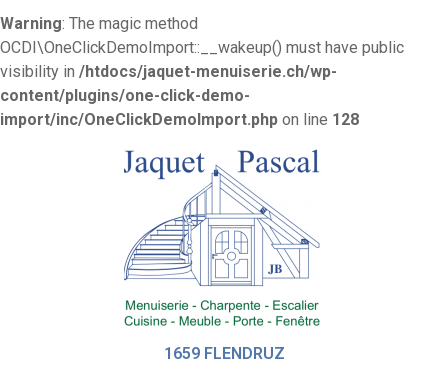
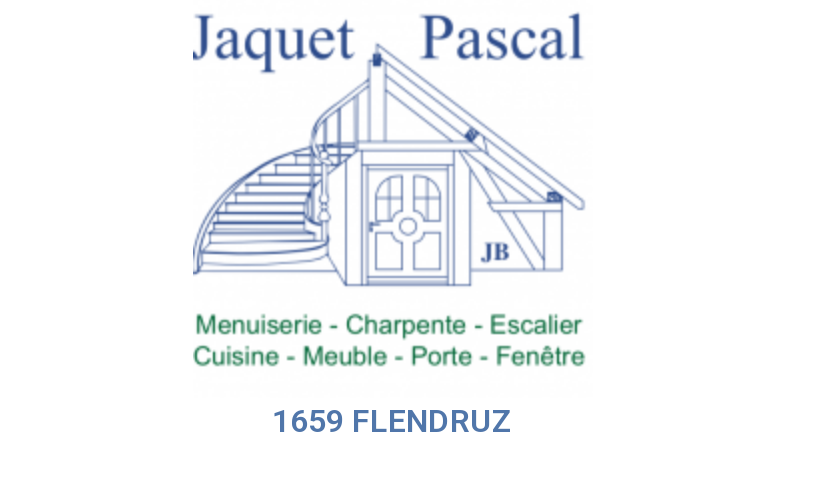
[0,14,404,129] Warning: The magic method | OCDI\OneClickDemoImport::__wakeup() must have public | visibility in /htdocs/jaquet-menuiserie.ch/wp- | content/plugins/one-click-demo- | import/inc/OneClickDemoImport.php on line 128 -> none

